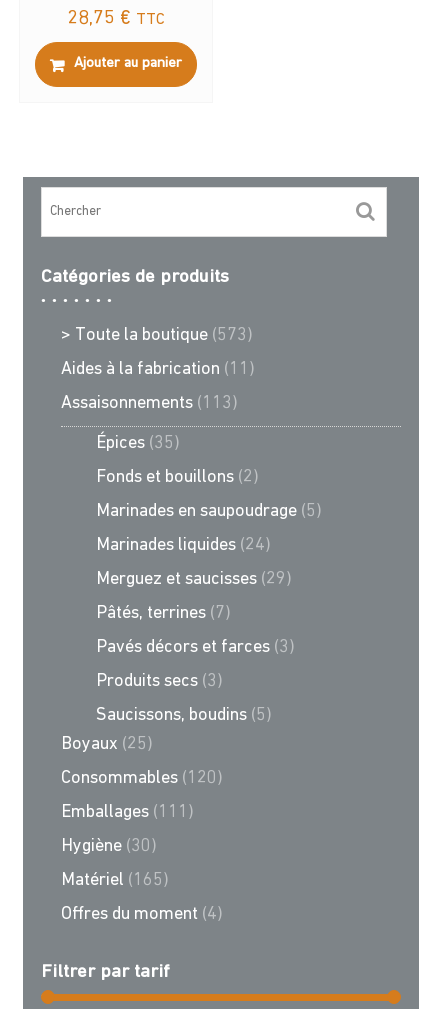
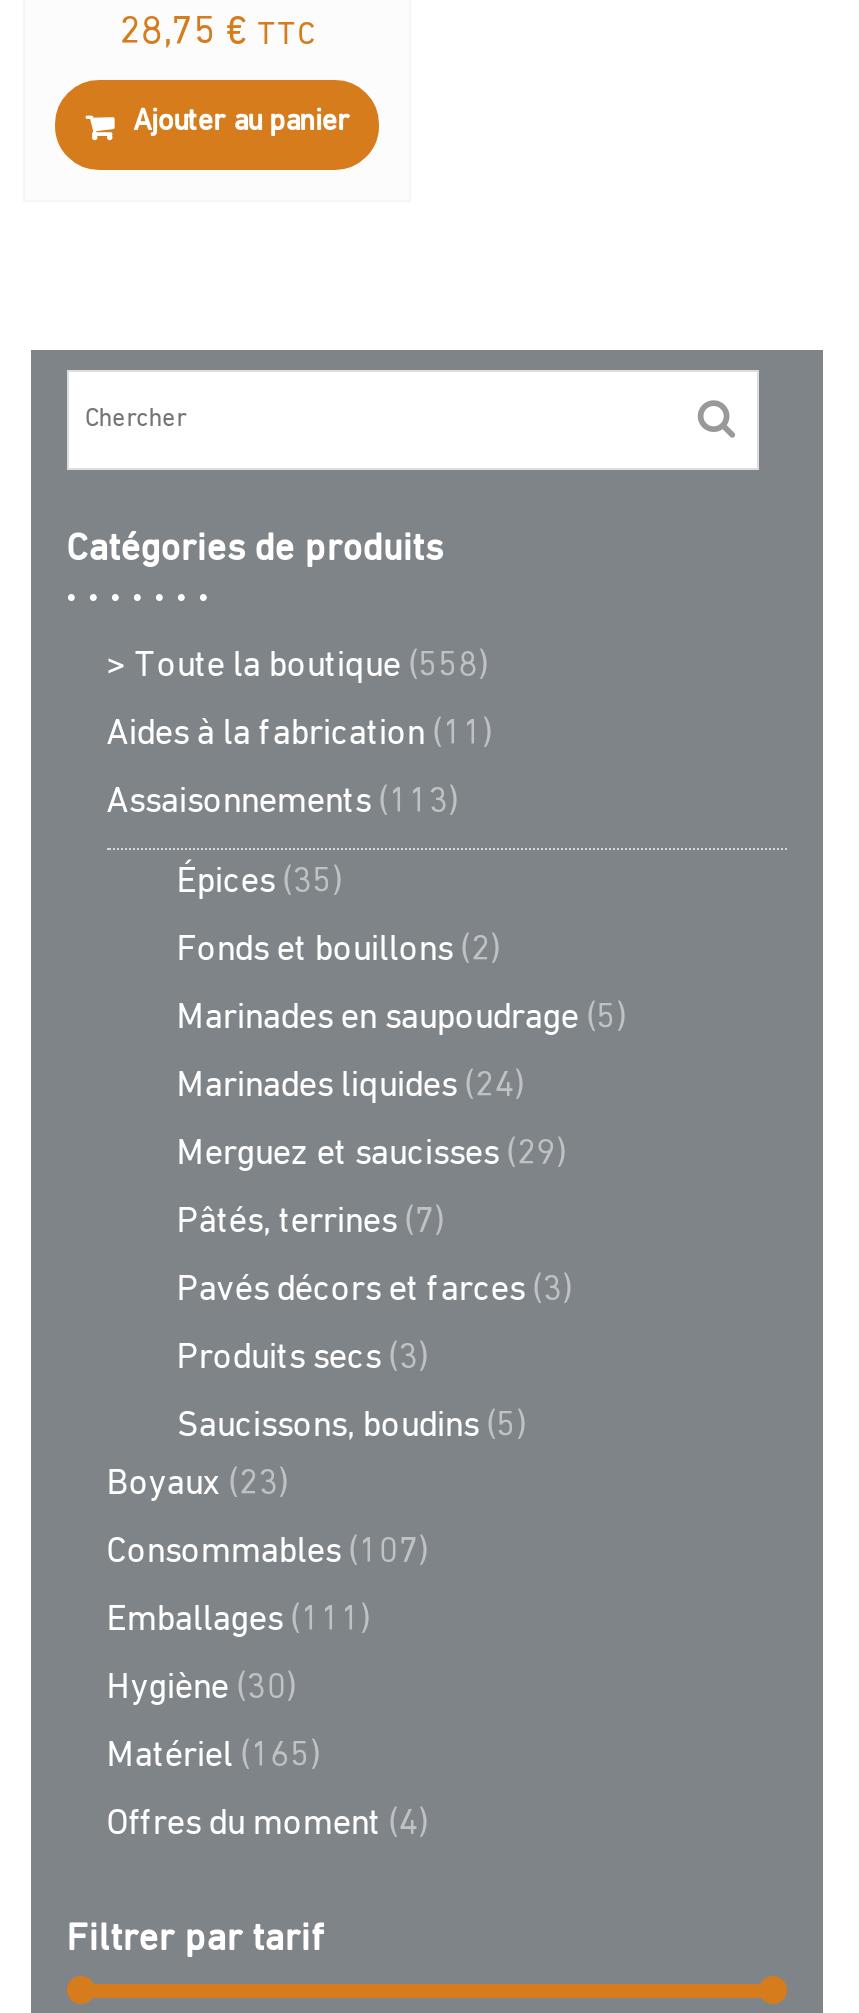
[61,326,253,345] > Toute la boutique (573) -> [106,648,490,686] > Toute la boutique (558)
[61,735,153,754] Boyaux (25) -> [106,1466,290,1504] Boyaux (23)
[61,769,223,788] Consommables (120) -> [106,1534,430,1572] Consommables (107)

